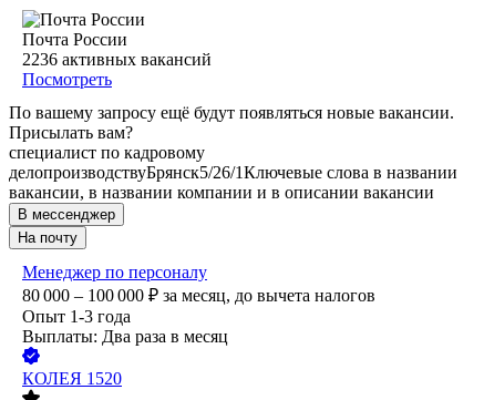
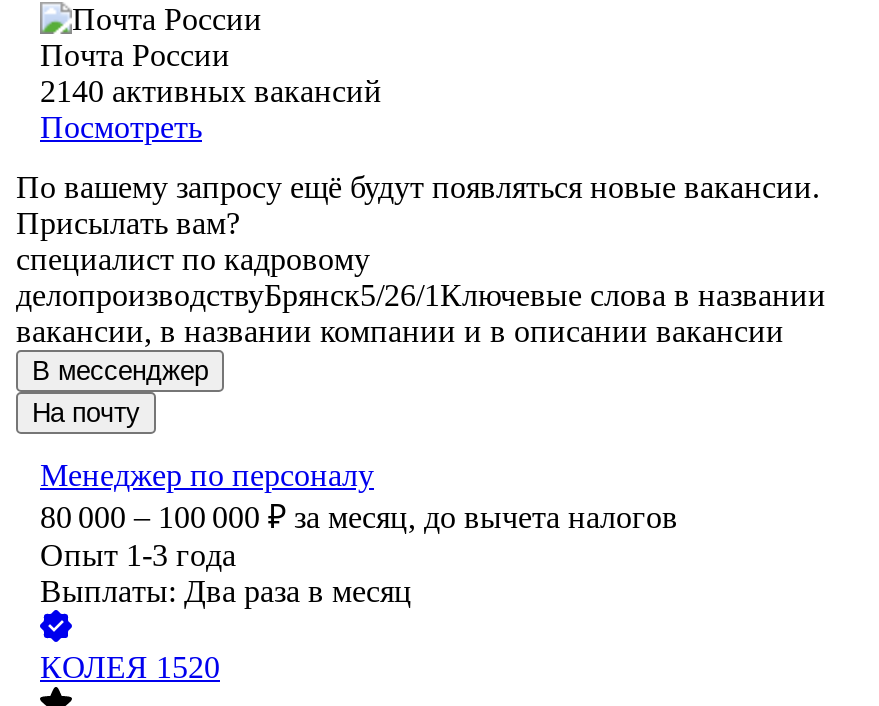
[22,50,212,69] 2236 активных вакансий -> [40,75,382,109] 2140 активных вакансий

